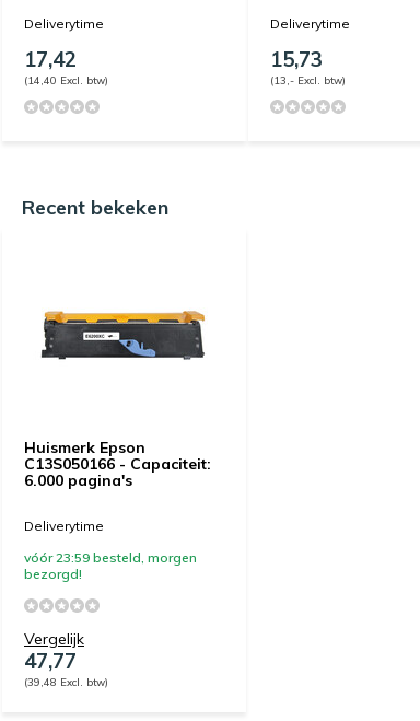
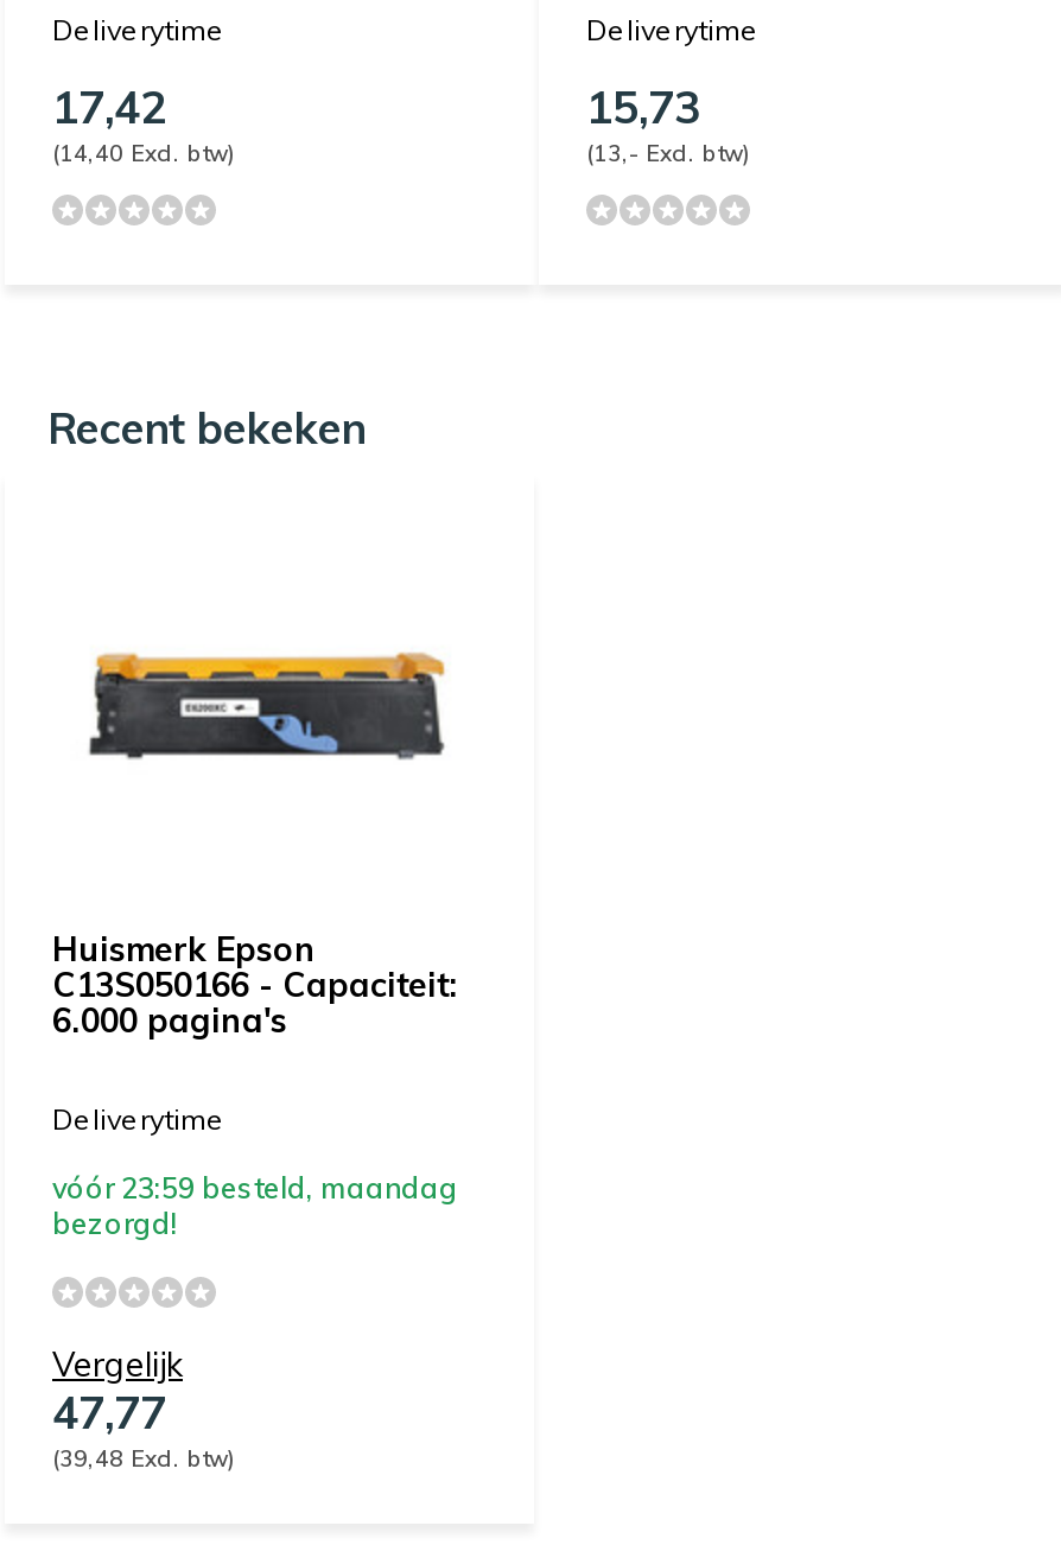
[24,549,197,566] vóór 23:59 besteld, morgen -> [52,1170,458,1206] vóór 23:59 besteld, maandag

